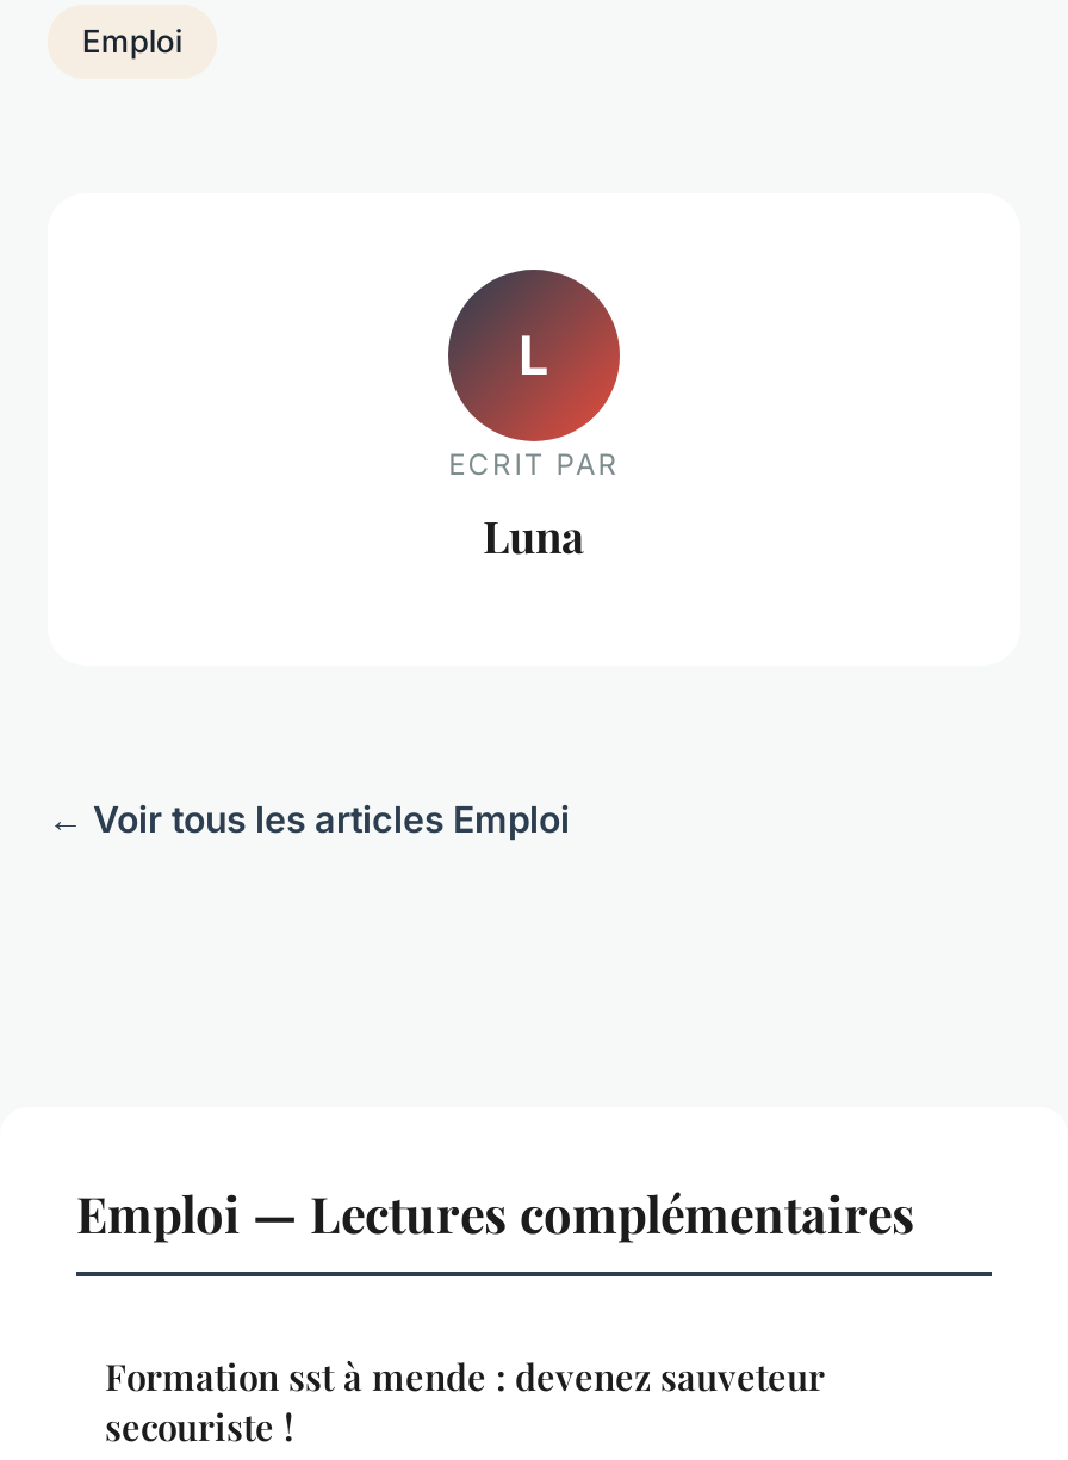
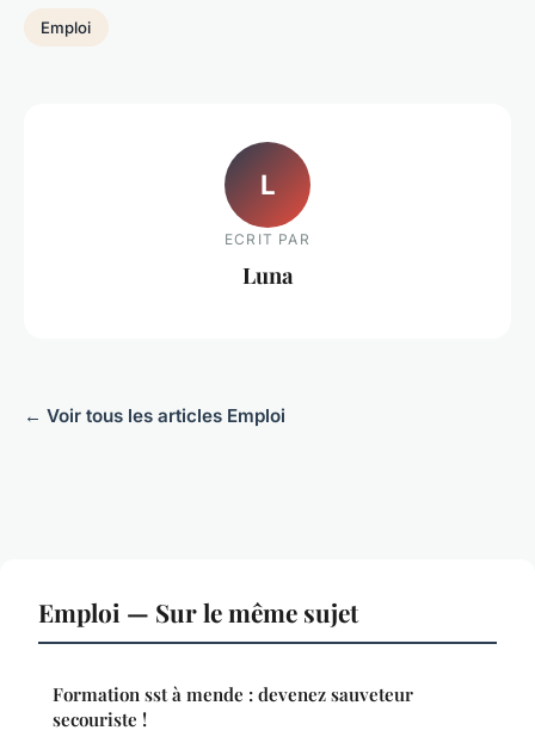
[76,1177,915,1244] Emploi — Lectures complémentaires -> [38,596,358,629] Emploi — Sur le même sujet

